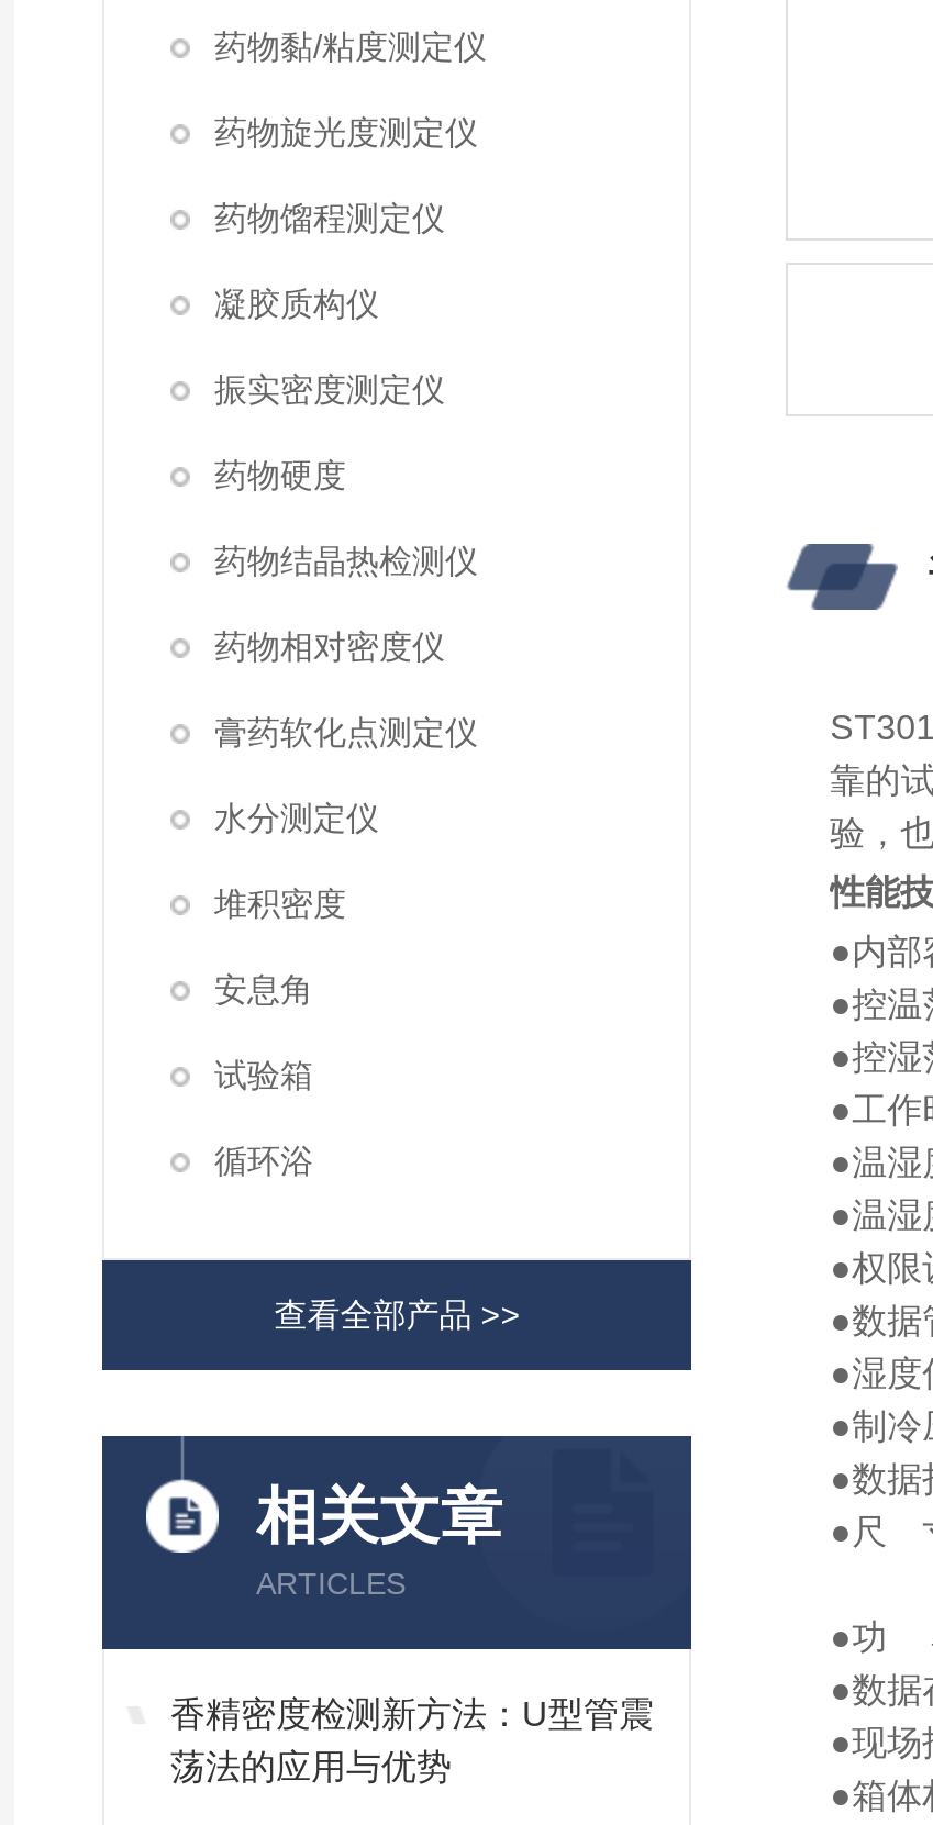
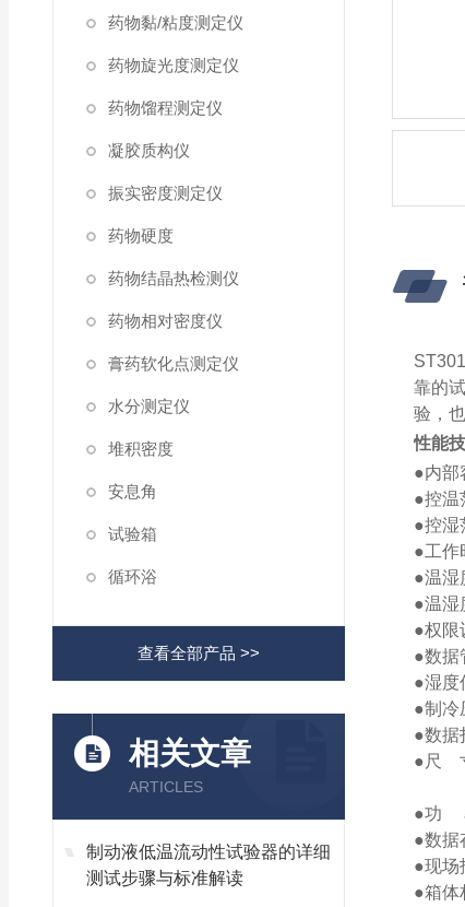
[170,1695,654,1785] 香精密度检测新方法：U型管震 | 荡法的应用与优势 -> [86,843,331,887] 制动液低温流动性试验器的详细 | 测试步骤与标准解读

